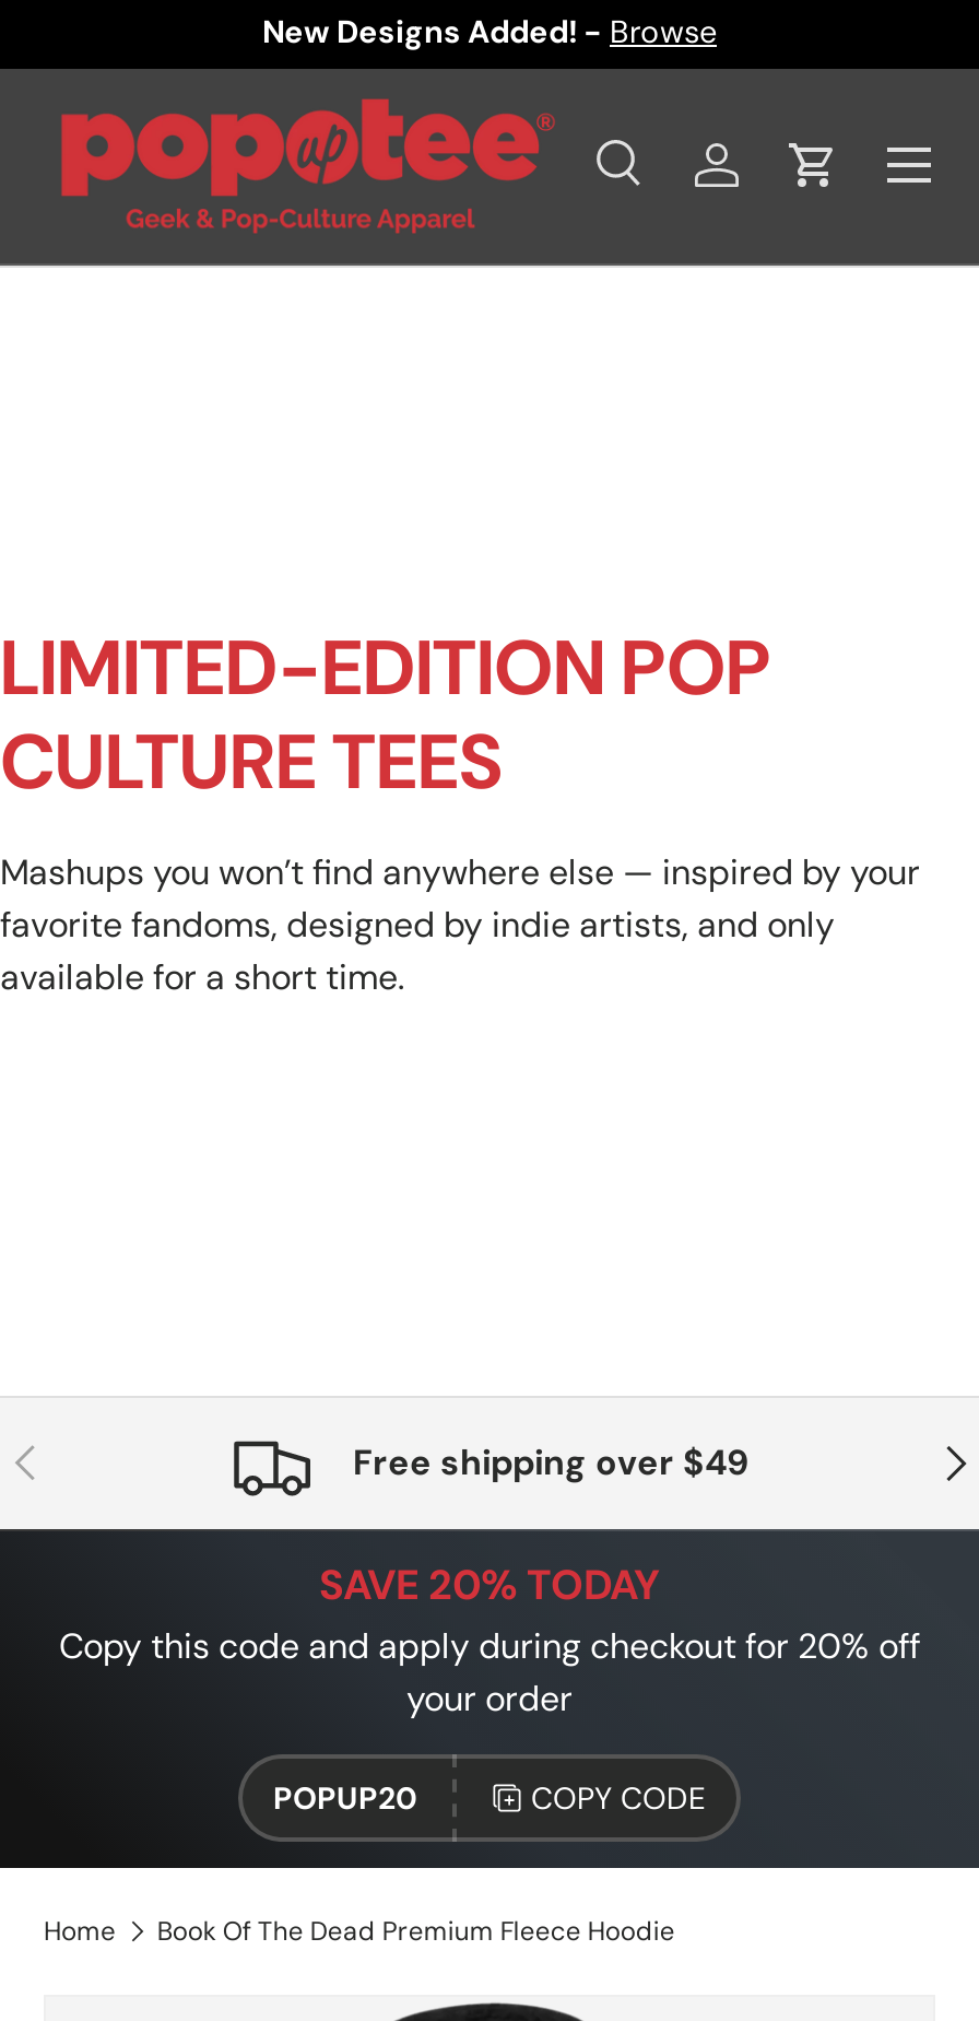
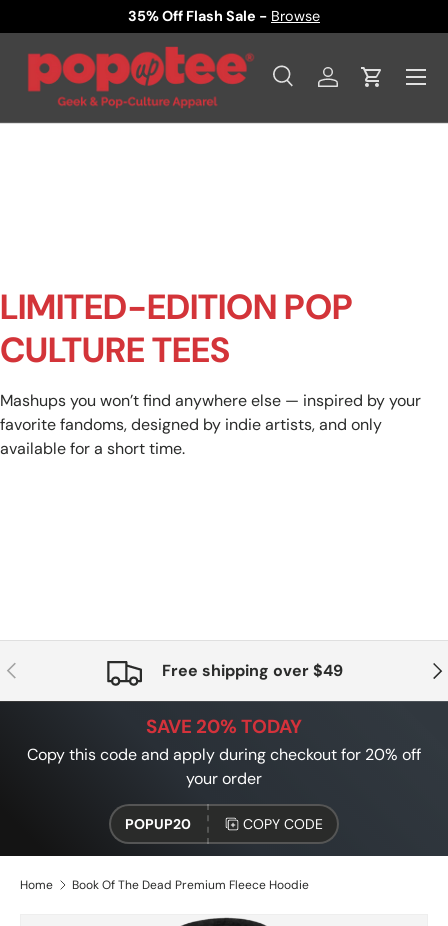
[262,12,717,51] New Designs Added! - Browse -> [128,7,320,25] 35% Off Flash Sale - Browse

